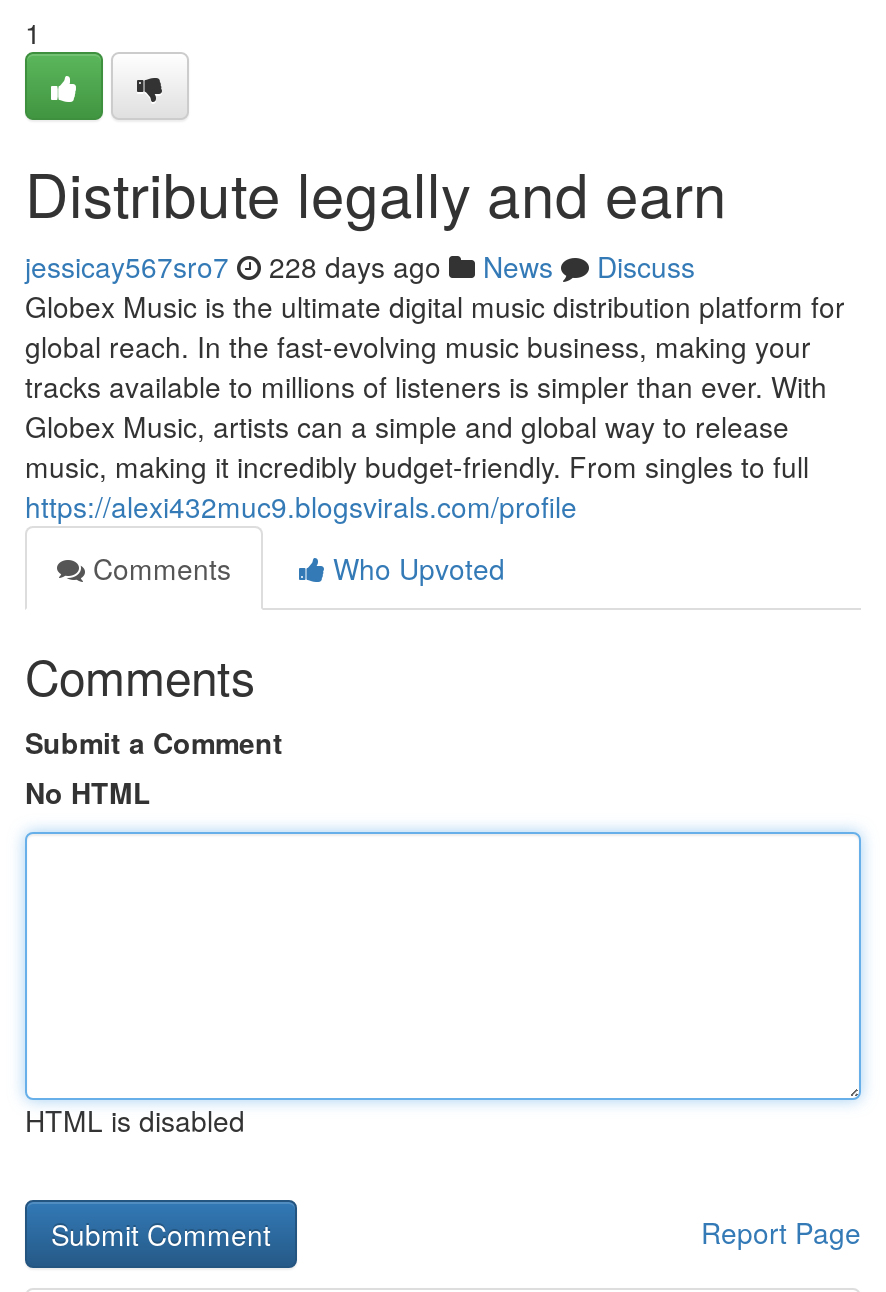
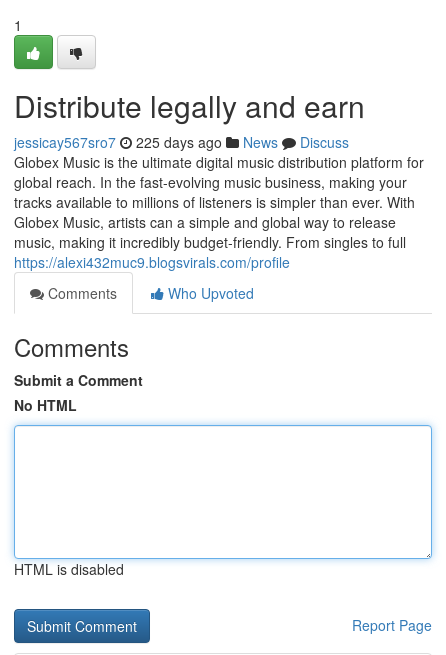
[25,246,695,286] jessicay567sro7 228 days ago News Discuss -> [14,132,349,152] jessicay567sro7 225 days ago News Discuss

